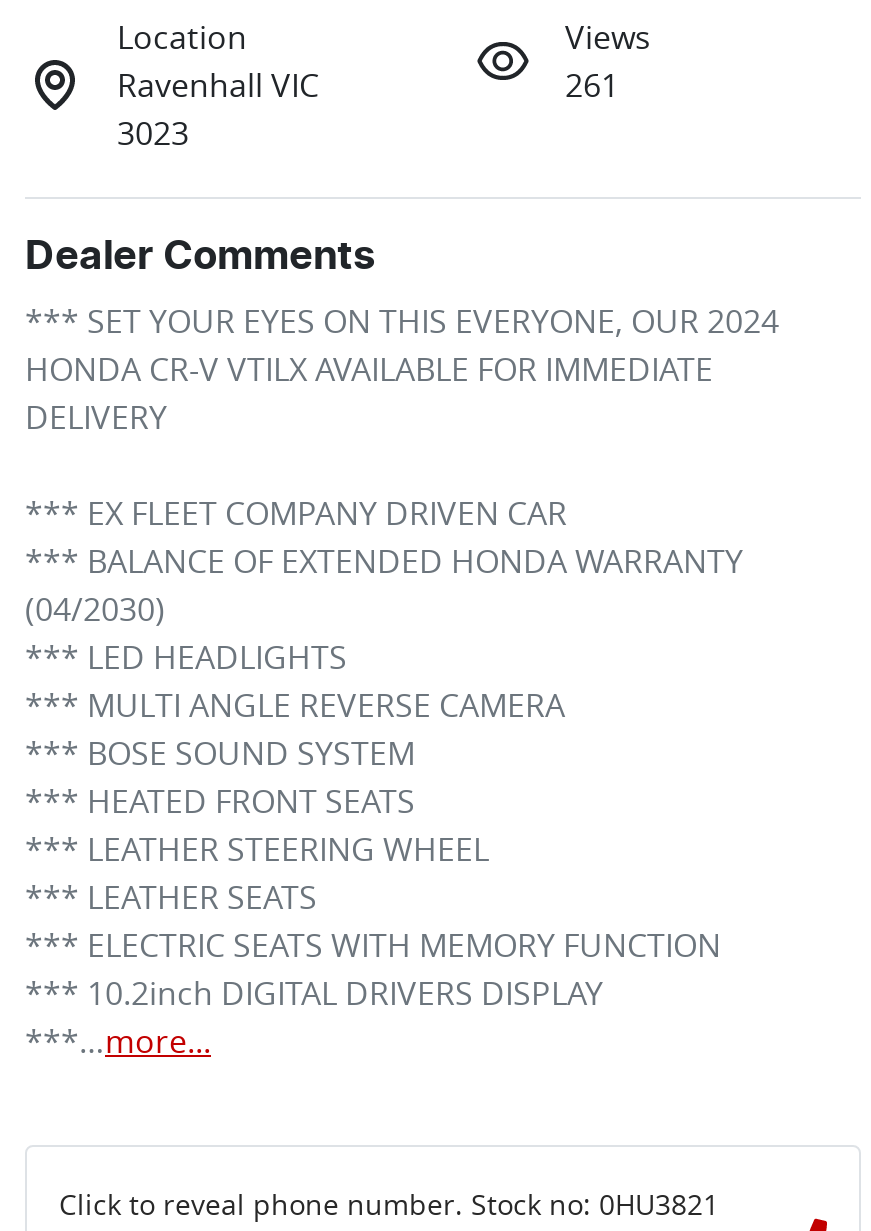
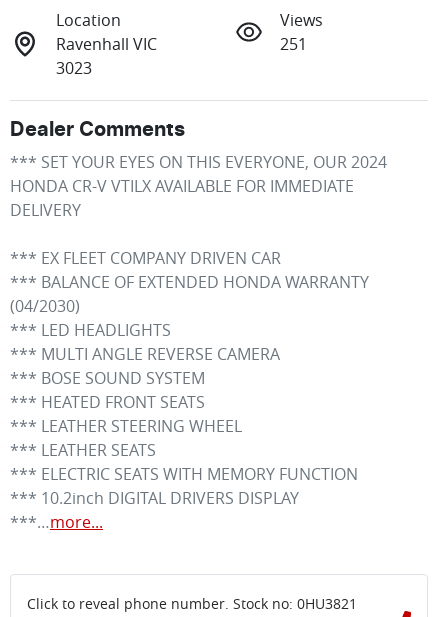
[565,63,619,107] 261 -> [280,33,307,55] 251

